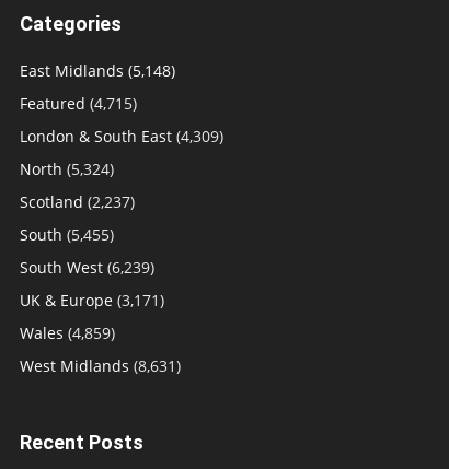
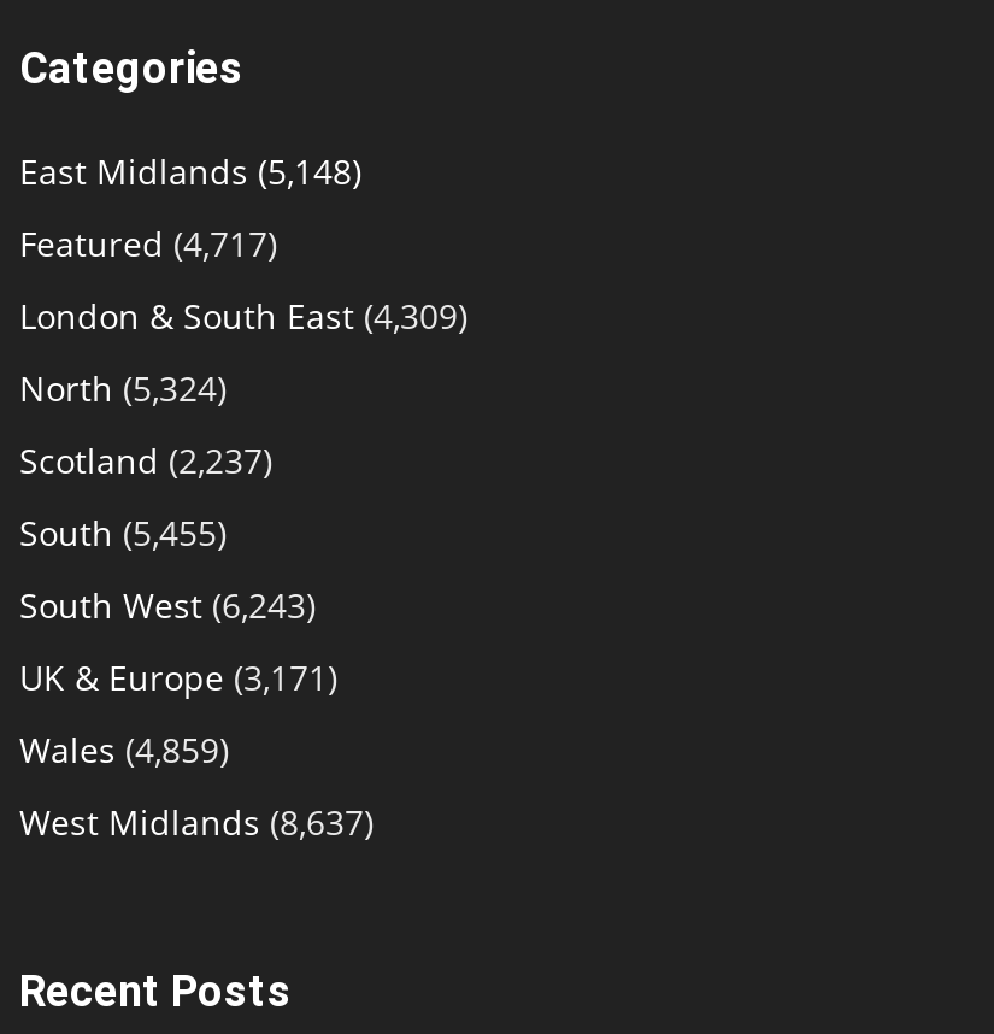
[20,93,137,114] Featured (4,715) -> [19,222,277,268] Featured (4,717)
[20,257,154,278] South West (6,239) -> [19,583,316,629] South West (6,243)
[20,356,181,377] West Midlands (8,631) -> [19,800,374,846] West Midlands (8,637)

